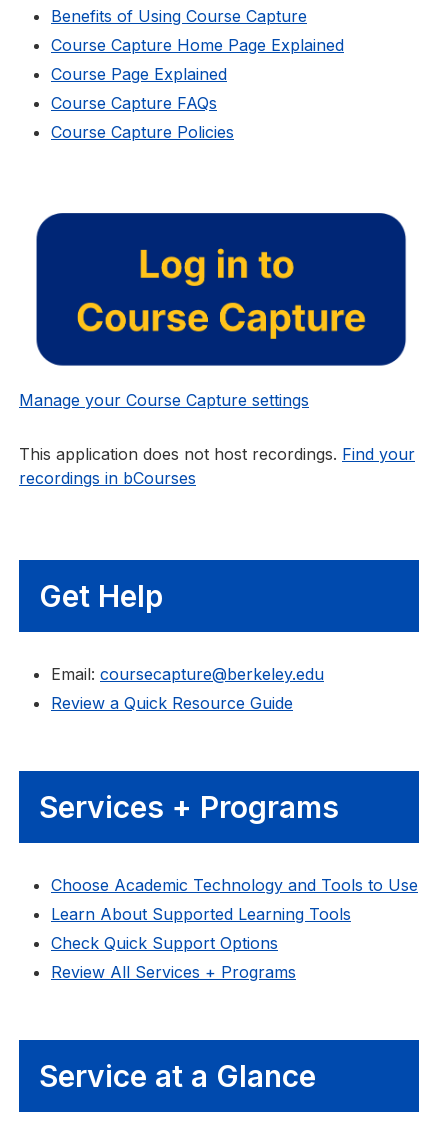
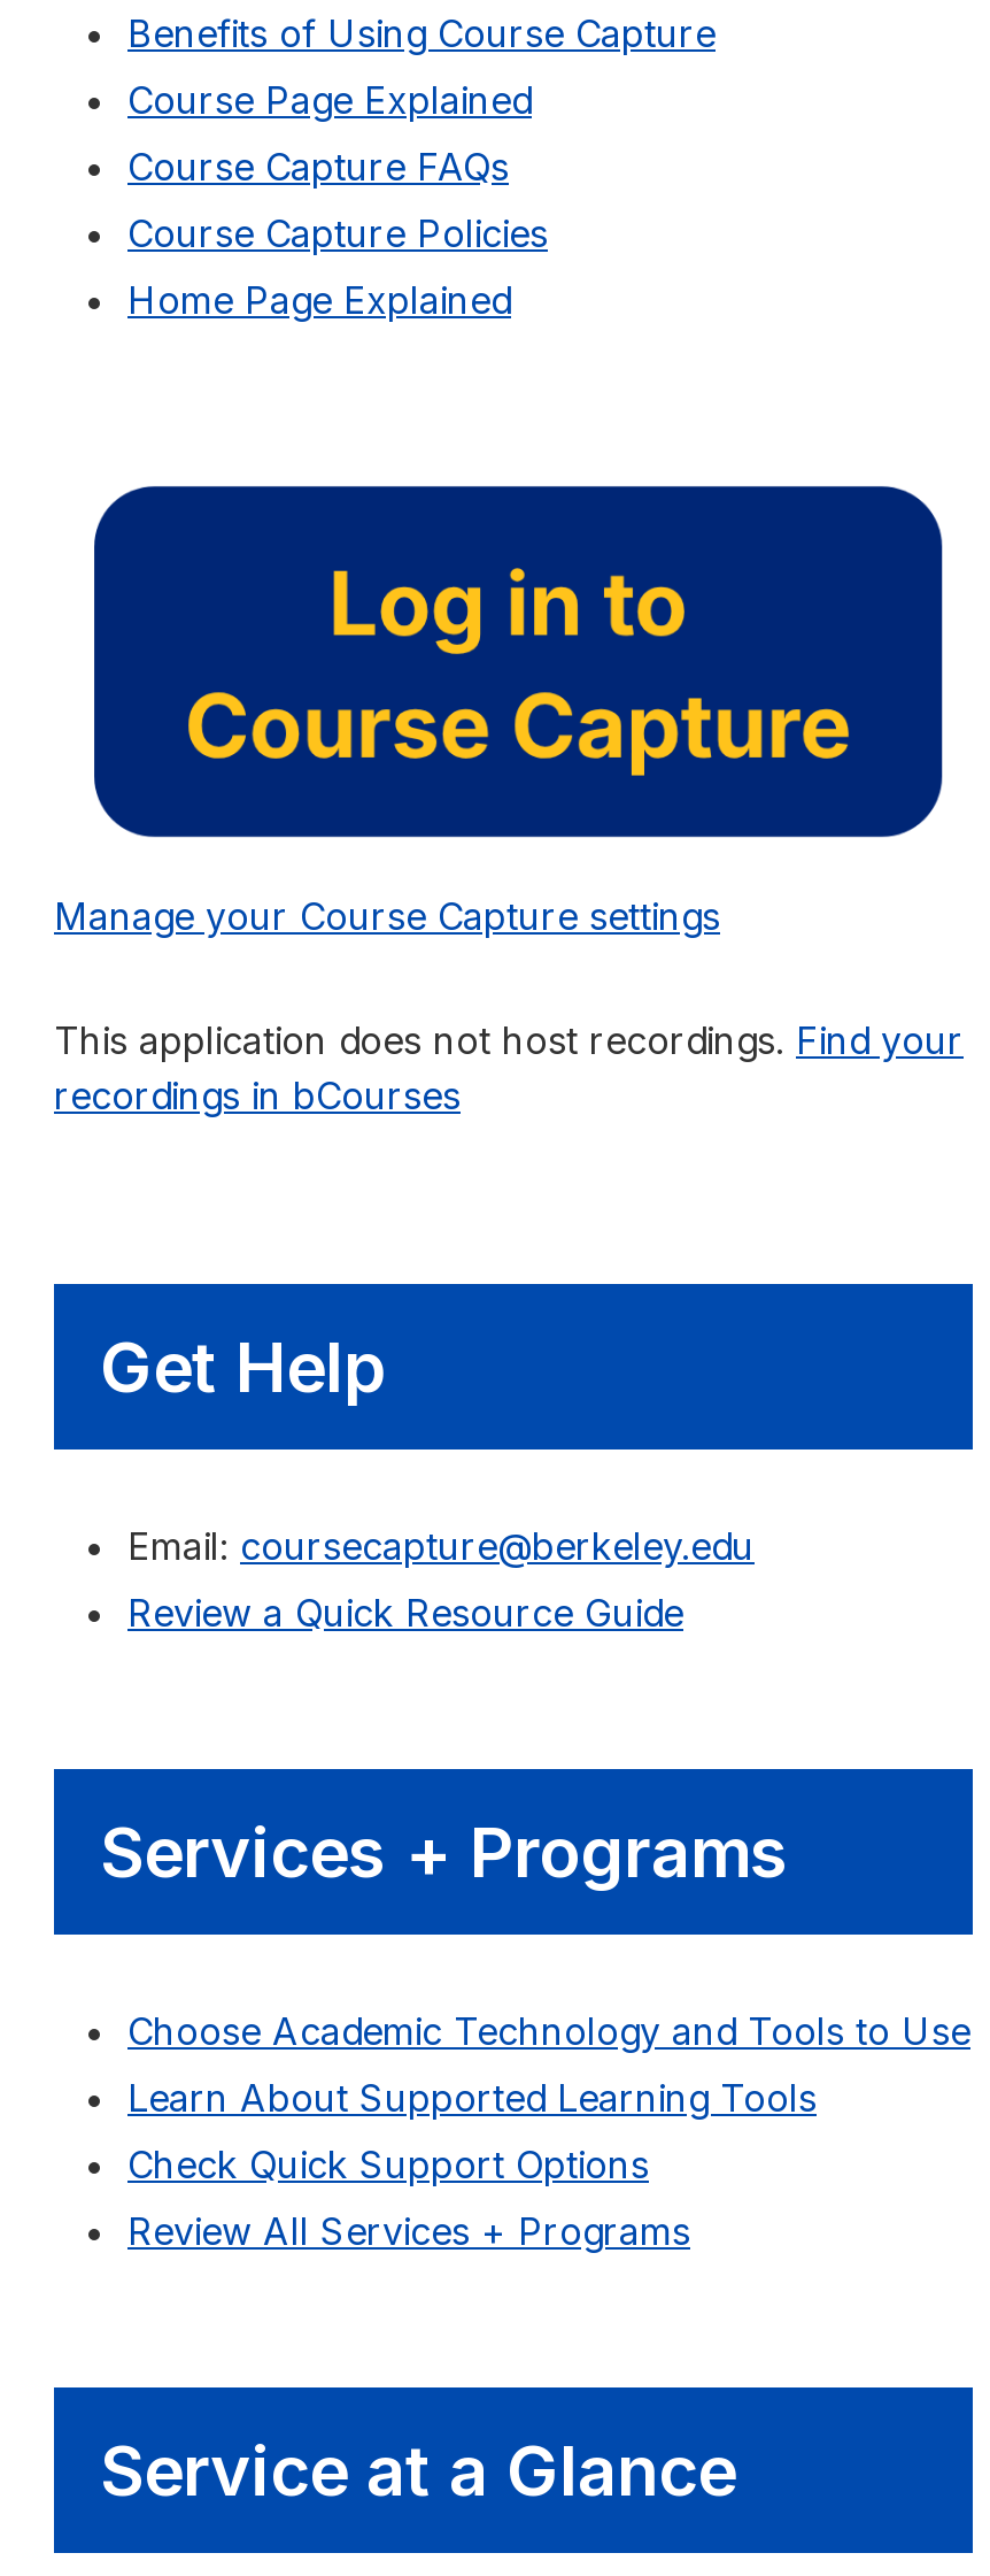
[51,35,344,55] Course Capture Home Page Explained -> none
moved [51,64,234,142] -> [127,77,548,256]: Course Page Explained | Course Capture FAQs | Course Capture Policies
none -> [127,277,511,323] Home Page Explained

